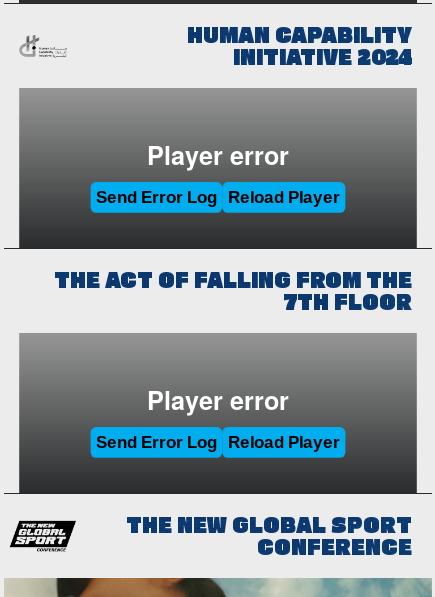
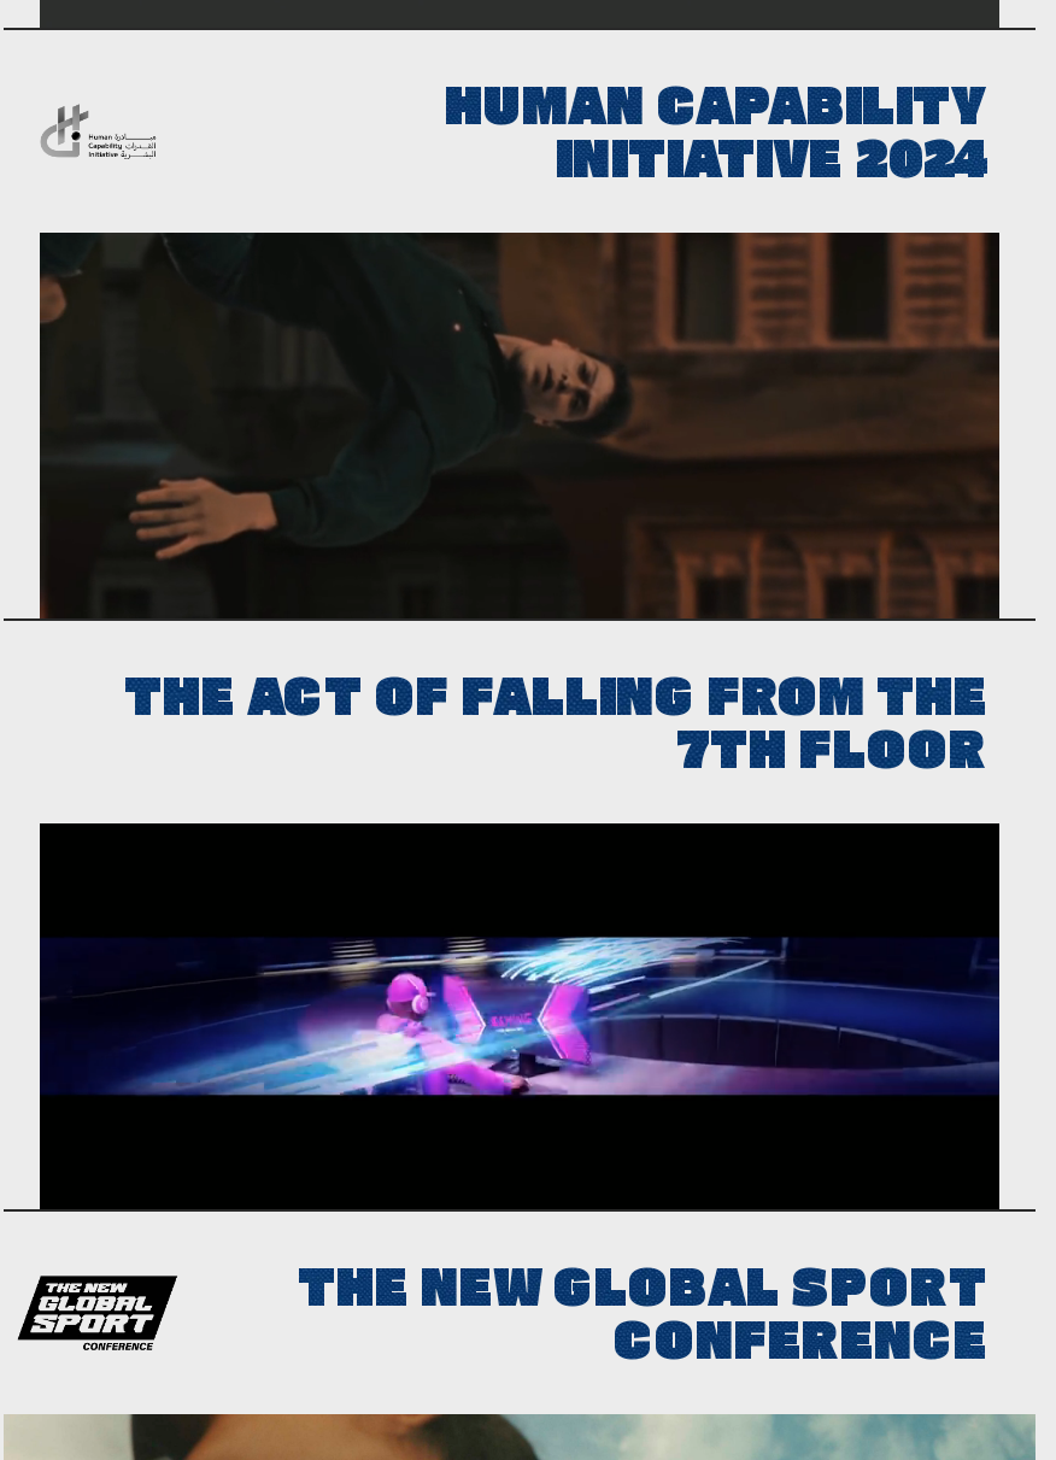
[19,89,417,248] [image] -> [40,233,1002,618] [image]
[18,334,418,493] [image] -> [37,823,1002,1207] [image]

